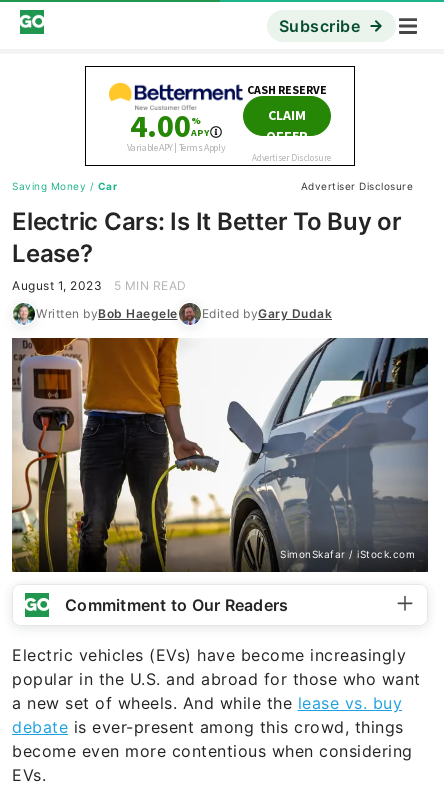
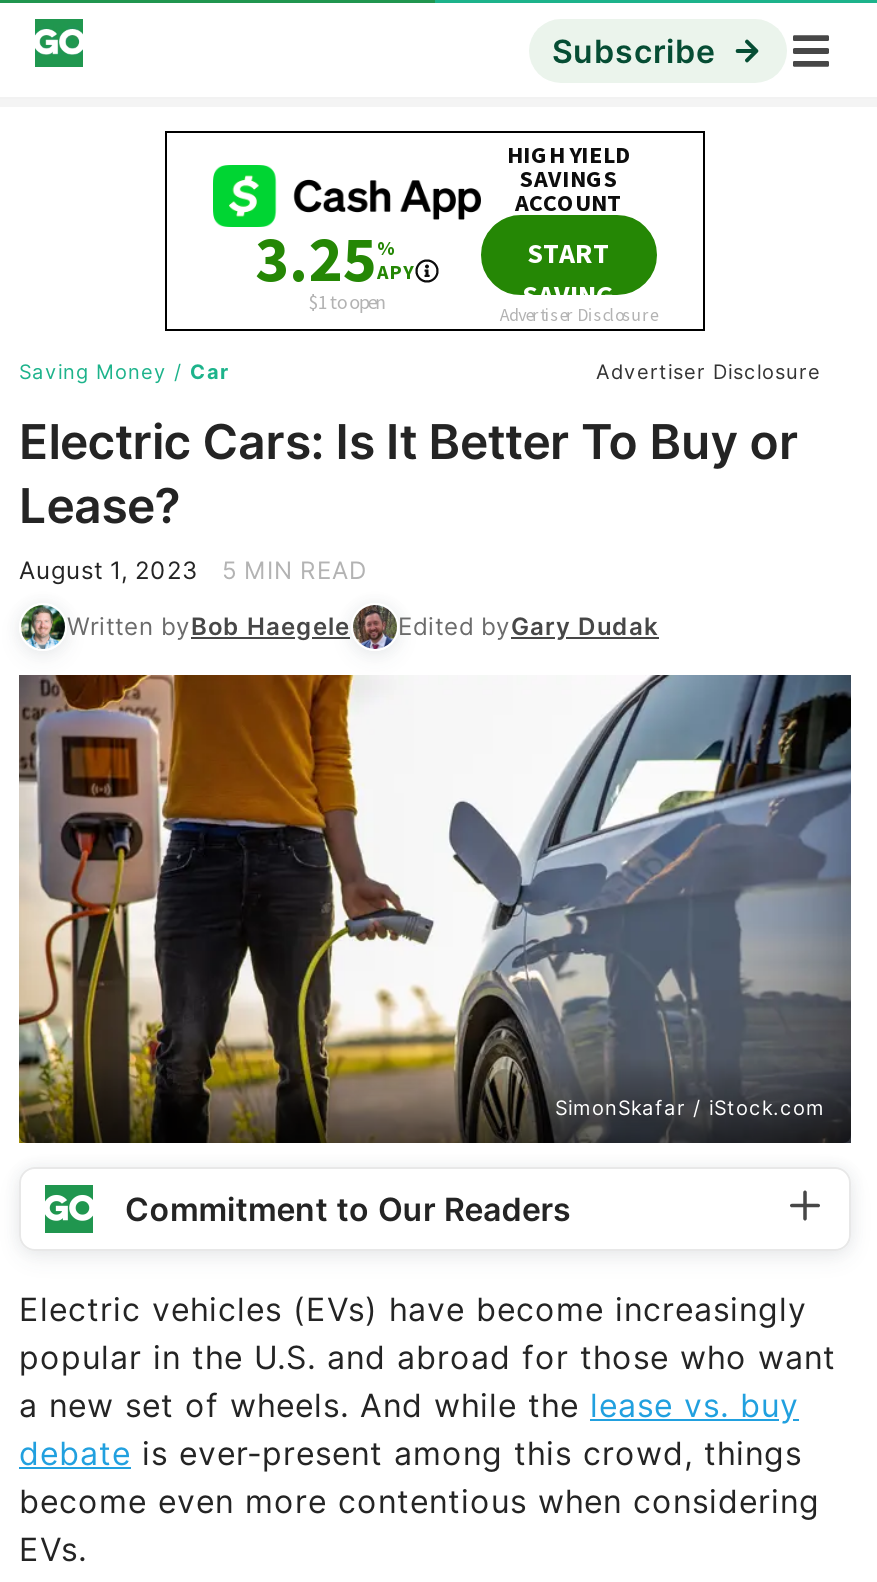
[108,74,332,153] [image] -> [211,145,659,309] [image]

